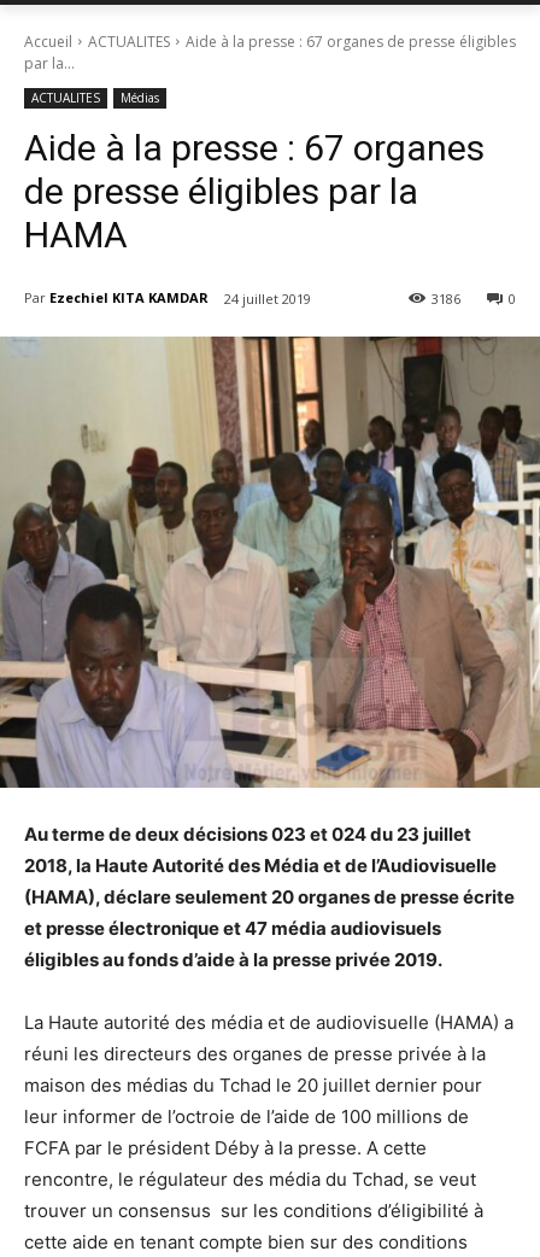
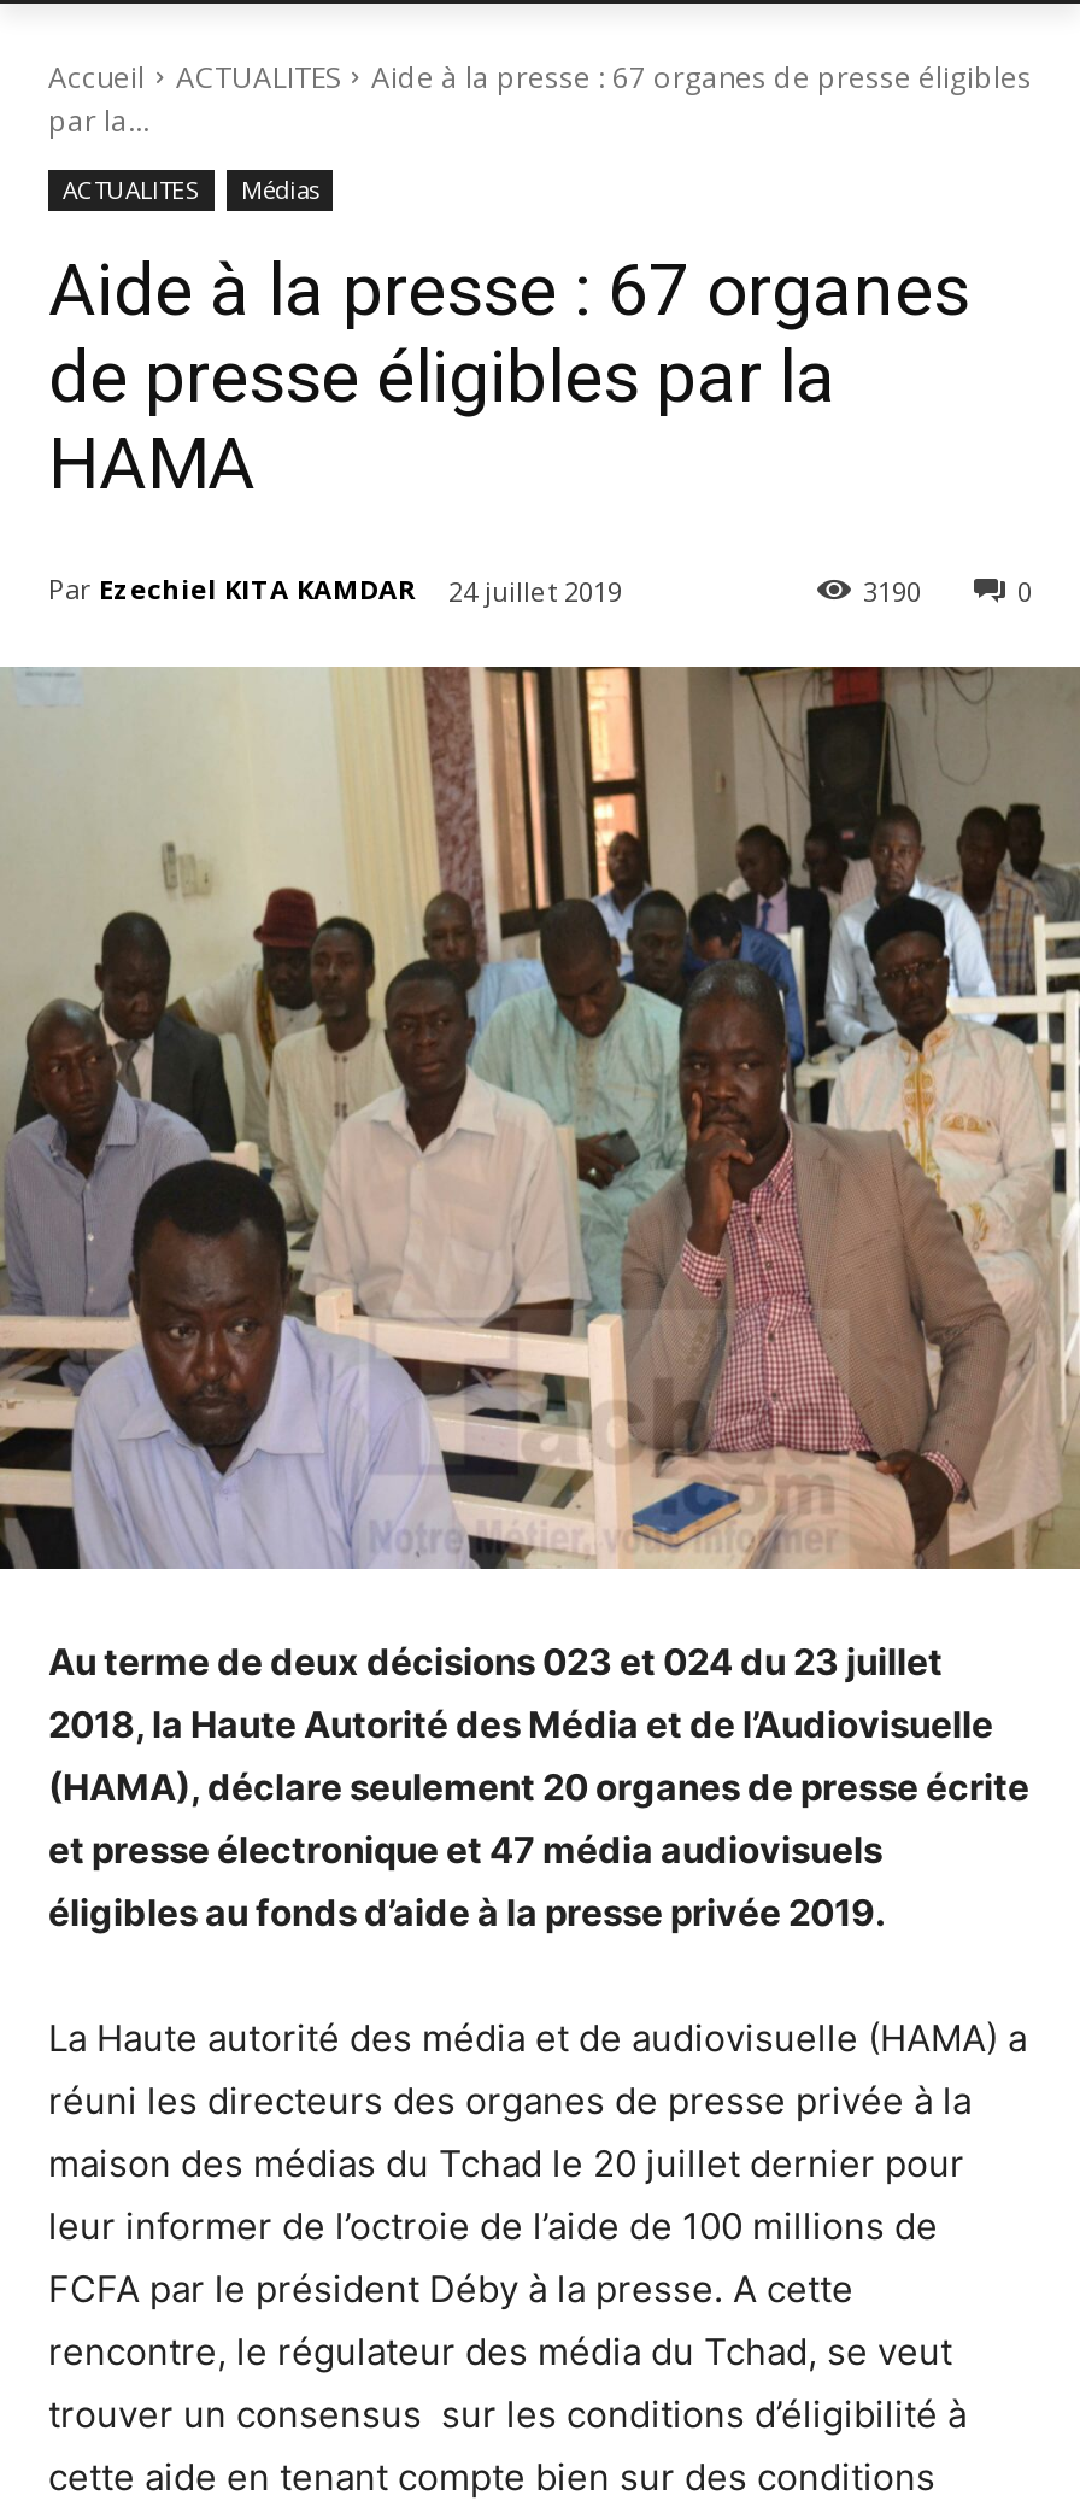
[432,289,460,307] 3186 -> [863,572,921,608] 3190

